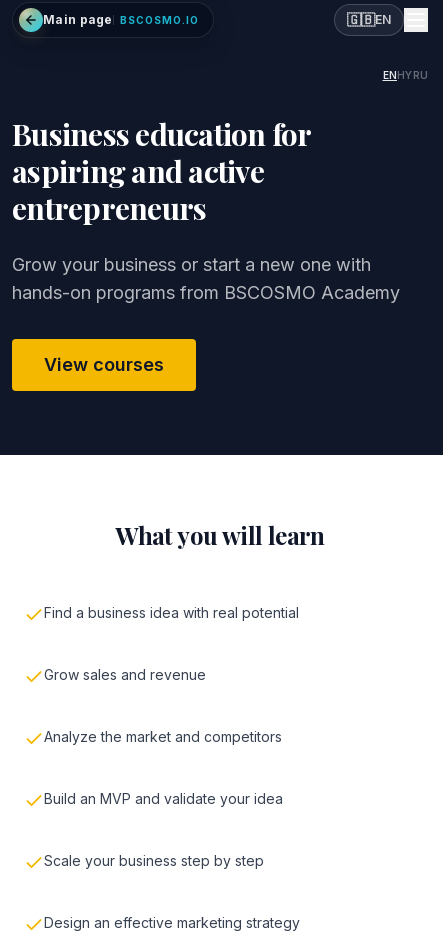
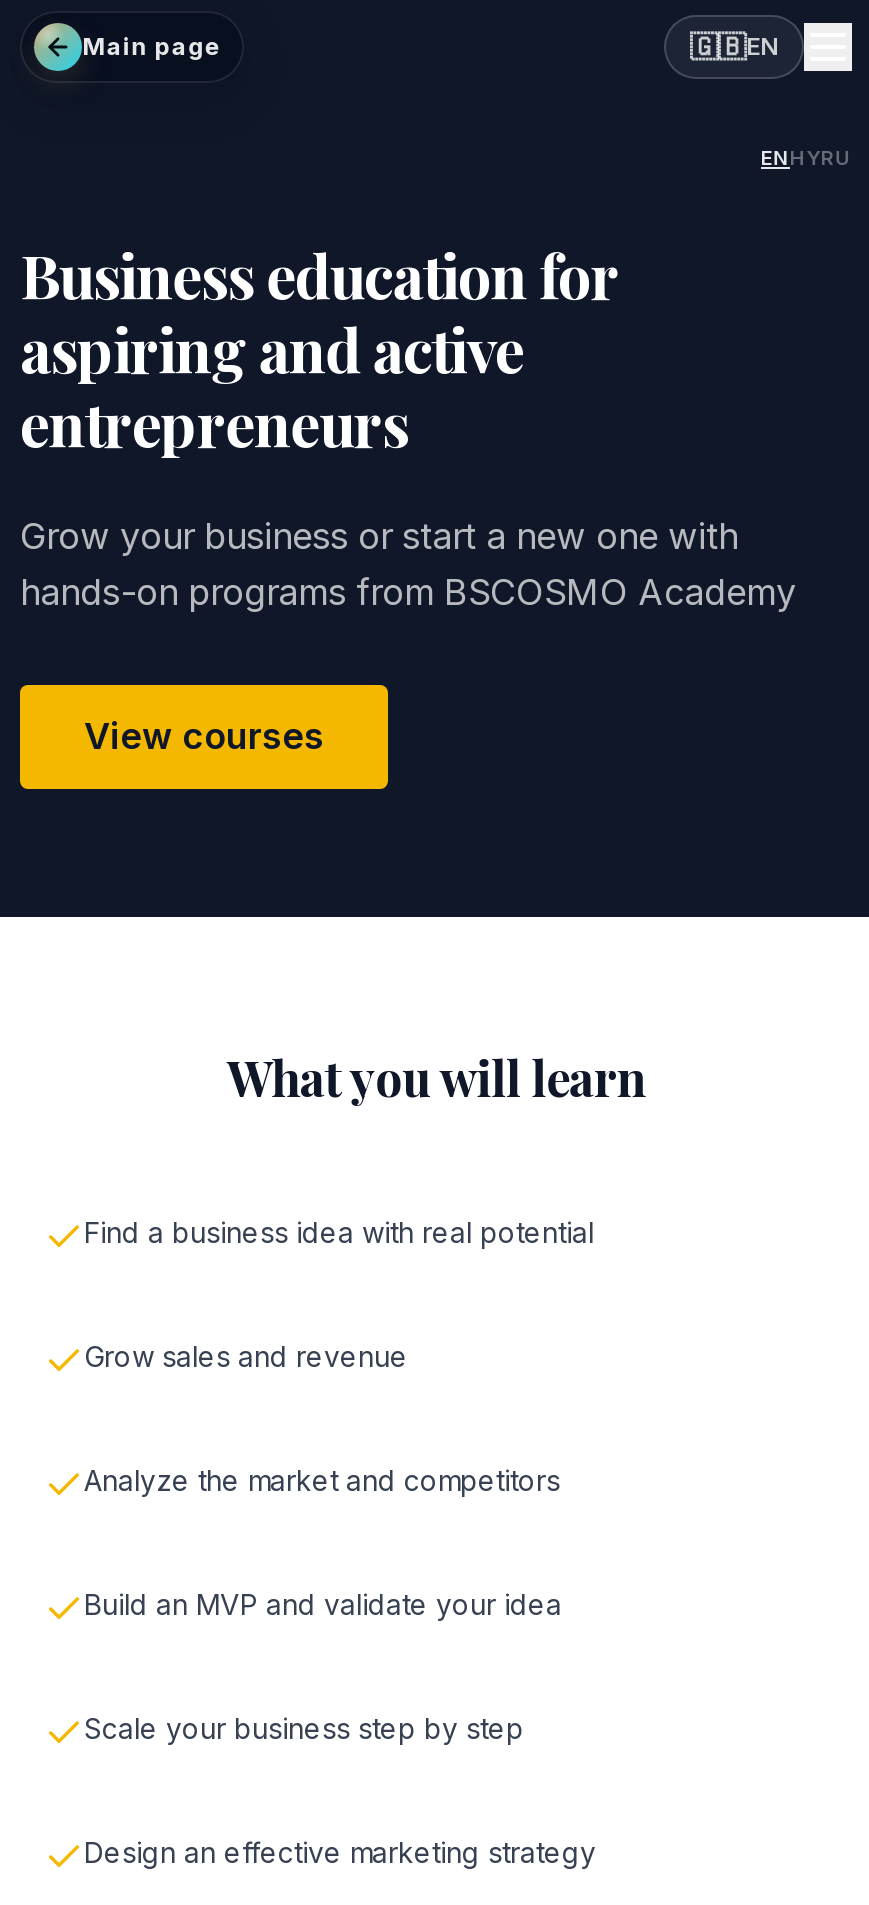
[43,12,199,27] Main page BSCOSMO.IO -> [82,31,221,61] Main page

